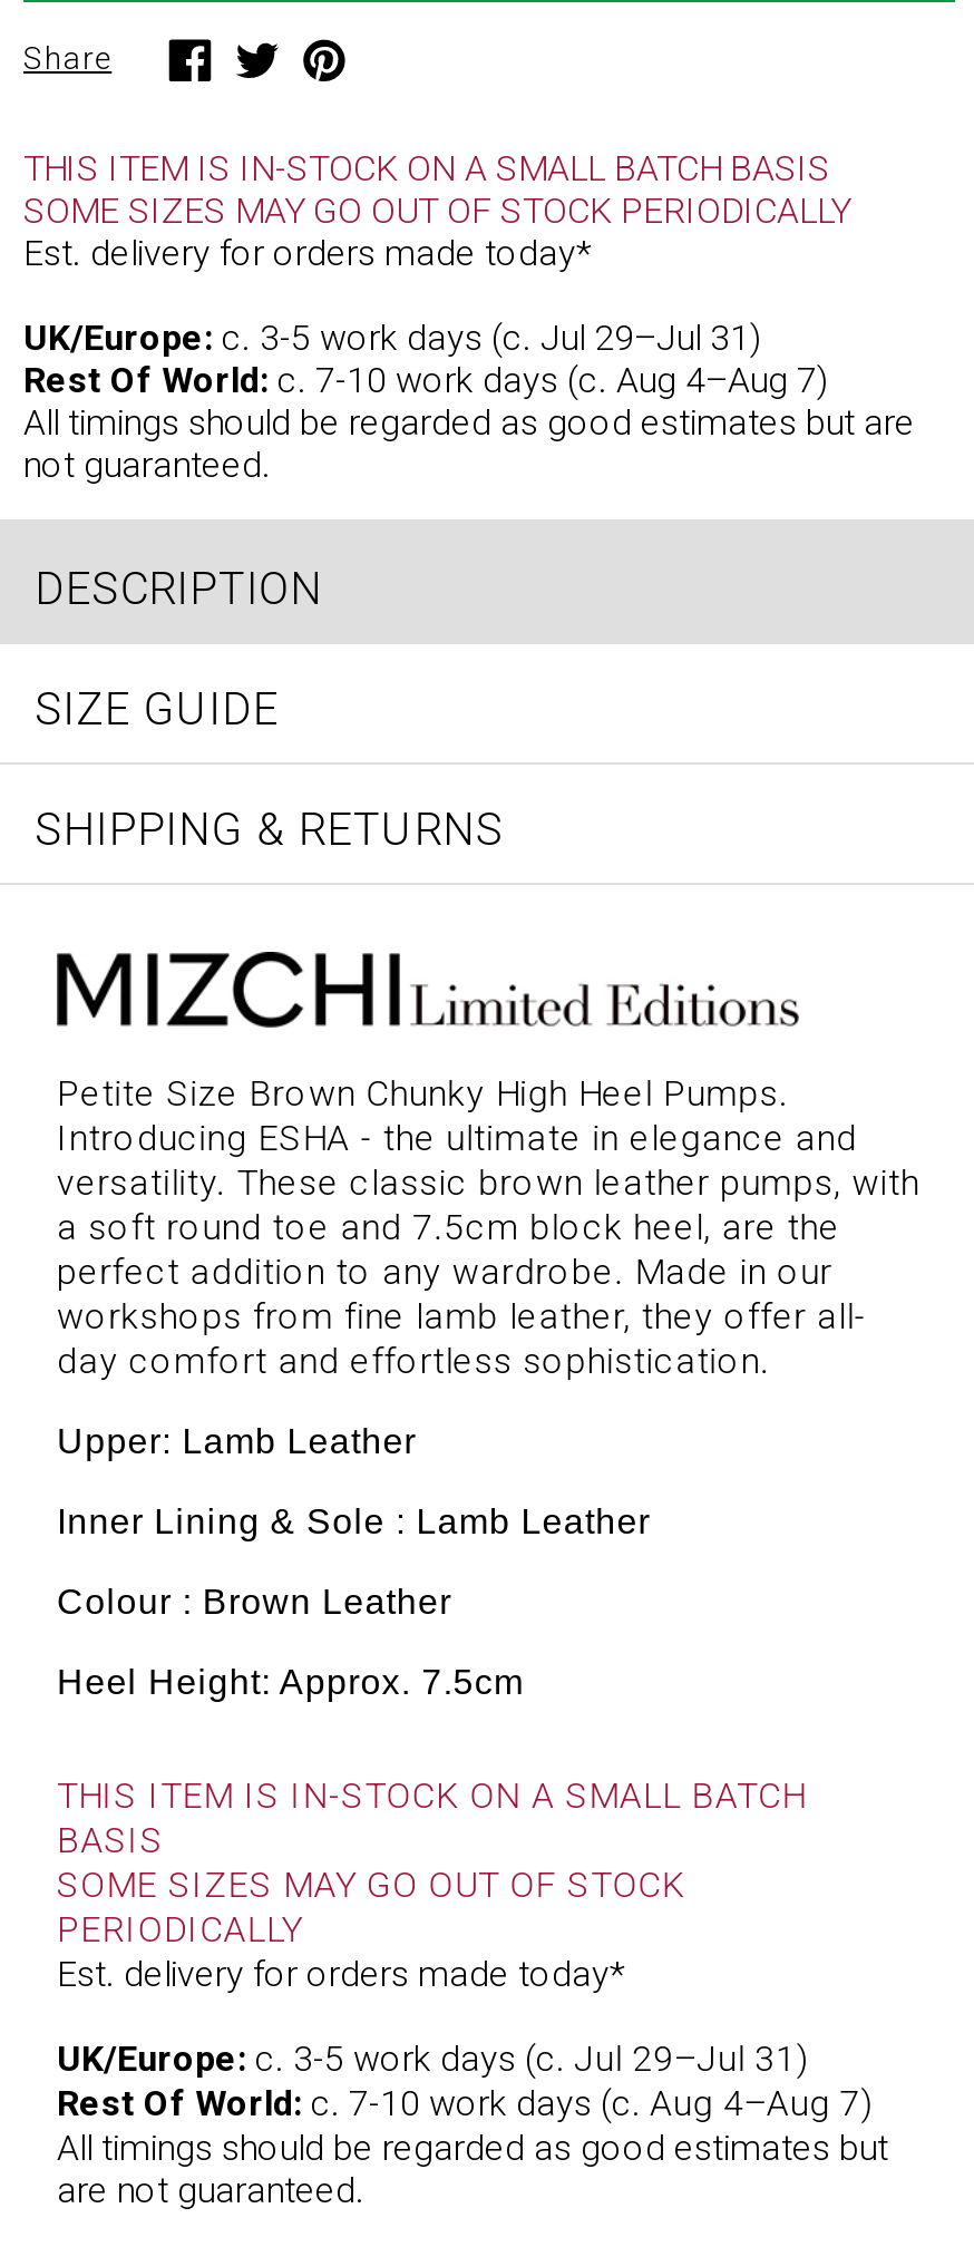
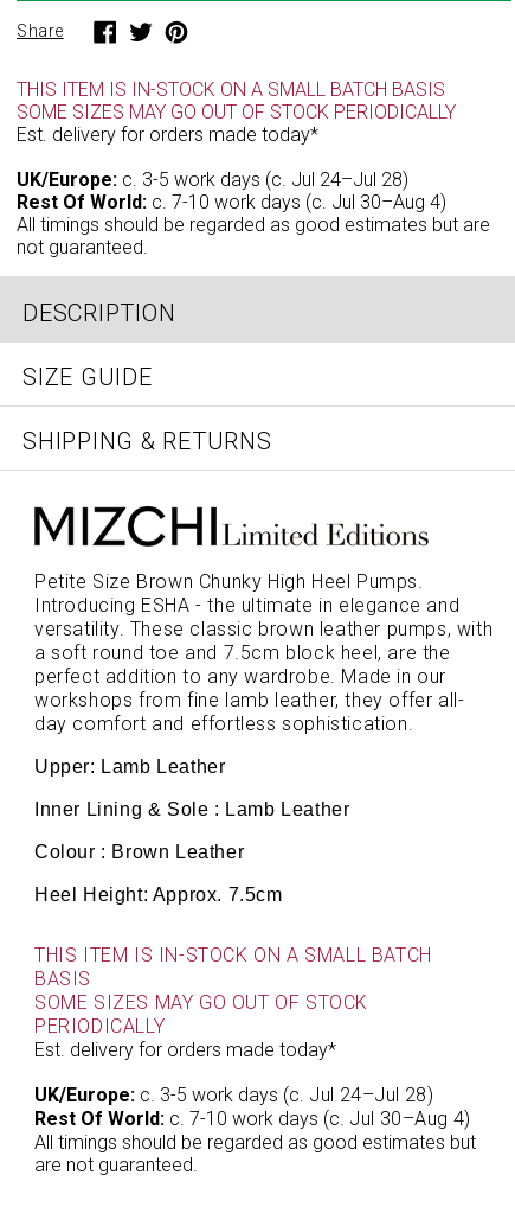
[23,317,761,360] UK/Europe: c. 3-5 work days (c. Jul 29–Jul 31) -> [17,169,408,191] UK/Europe: c. 3-5 work days (c. Jul 24–Jul 28)
[23,360,828,402] Rest Of World: c. 7-10 work days (c. Aug 4–Aug 7) -> [17,191,446,214] Rest Of World: c. 7-10 work days (c. Jul 30–Aug 4)
[57,2038,808,2080] UK/Europe: c. 3-5 work days (c. Jul 29–Jul 31) -> [34,1084,433,1107] UK/Europe: c. 3-5 work days (c. Jul 24–Jul 28)
[57,2083,872,2125] Rest Of World: c. 7-10 work days (c. Aug 4–Aug 7) -> [34,1108,470,1130] Rest Of World: c. 7-10 work days (c. Jul 30–Aug 4)

